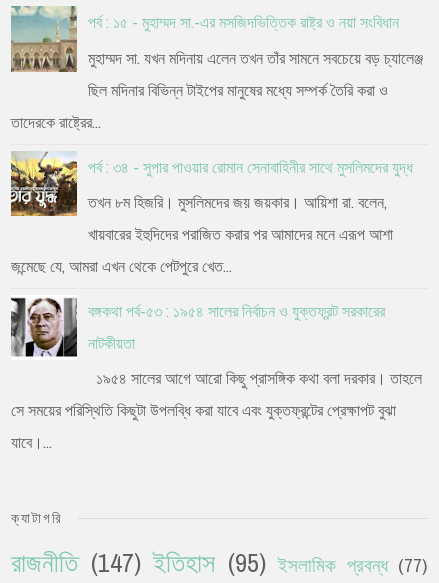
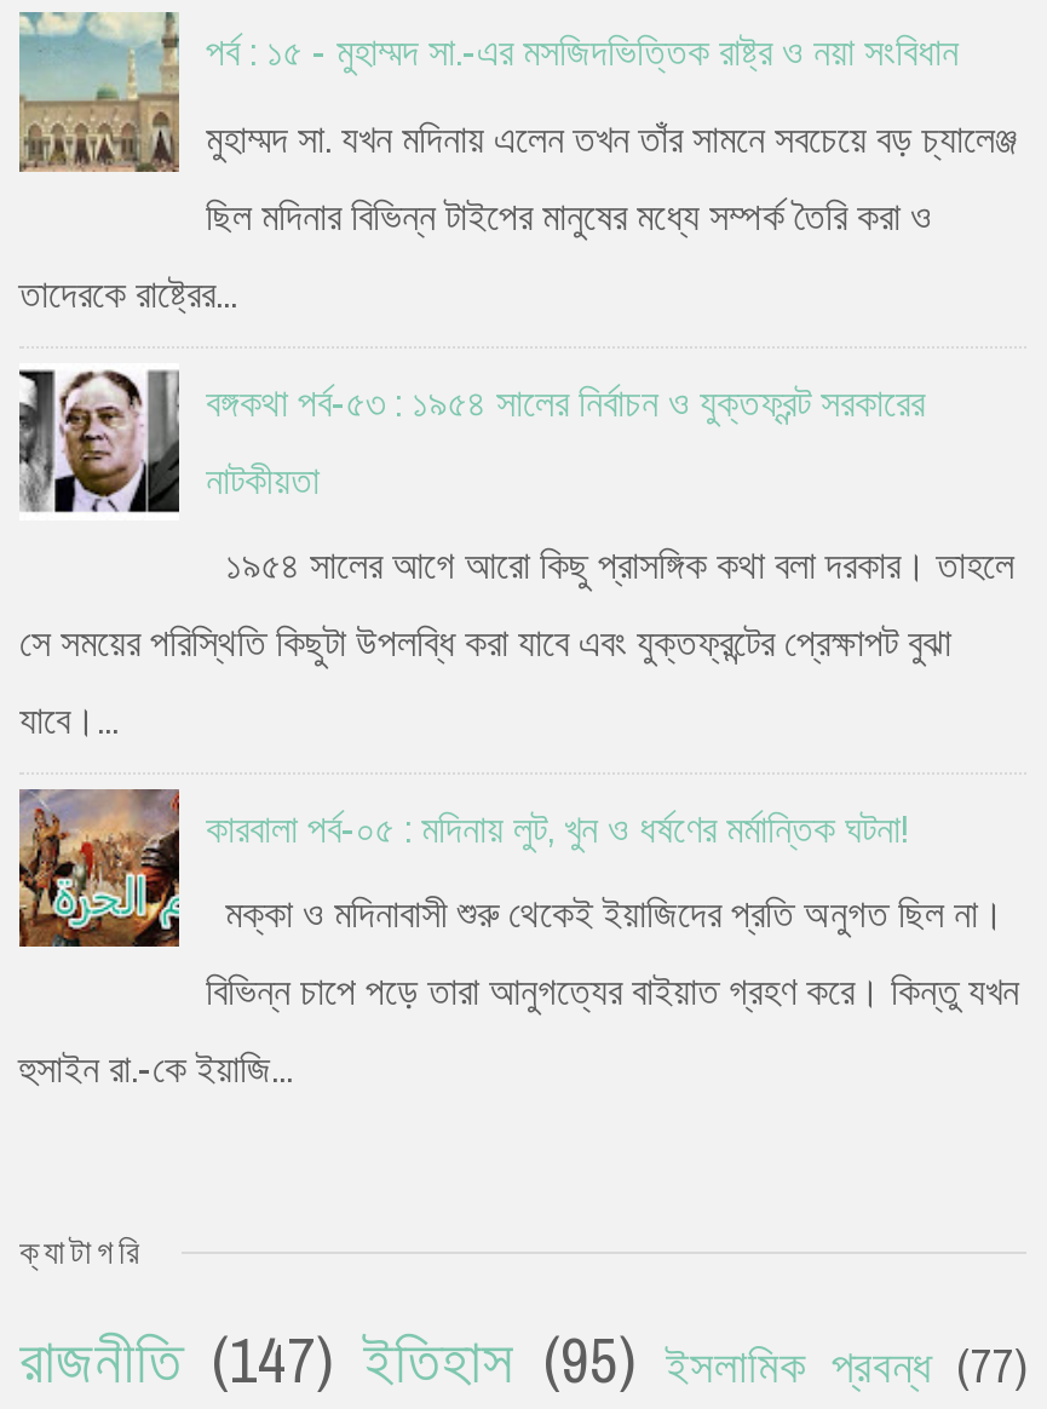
[10,151,413,277] [image] | পর্ব : ৩৪ - সুপার পাওয়ার রোমান সেনাবাহিনীর সাথে মুসলিমদের যুদ্ধ | তখন ৮ম হিজরি। মুসলিমদের জয় জয়কার। আয়িশা রা. বলেন, | খায়বারের ইহুদিদের পরাজিত করার পর আমাদের মনে এরূপ আশা | জন্মেছে যে, আমরা এখন থেকে পেটপুরে খেত... -> none
moved [10,295,422,453] -> [17,363,1014,745]: [image] | বঙ্গকথা পর্ব-৫৩ : ১৯৫৪ সালের নির্বাচন ও যুক্তফ্রন্ট সরকারের | নাটকীয়তা | ১৯৫৪ সালের আগে আরো কিছু প্রাসঙ্গিক কথা বলা দরকার। তাহলে | সে সময়ের পরিস্থিতি কিছুটা উপলব্ধি করা যাবে এবং যুক্তফ্রন্টের প্রেক্ষাপট বুঝা | যাবে।...
none -> [17,787,1019,1094] [image] | কারবালা পর্ব-০৫ : মদিনায় লুট, খুন ও ধর্ষণের মর্মান্তিক ঘটনা! | মক্কা ও মদিনাবাসী শুরু থেকেই ইয়াজিদের প্রতি অনুগত ছিল না। | বিভিন্ন চাপে পড়ে তারা আনুগত্যের বাইয়াত গ্রহণ করে। কিন্তু যখন | হুসাইন রা.-কে ইয়াজি...

